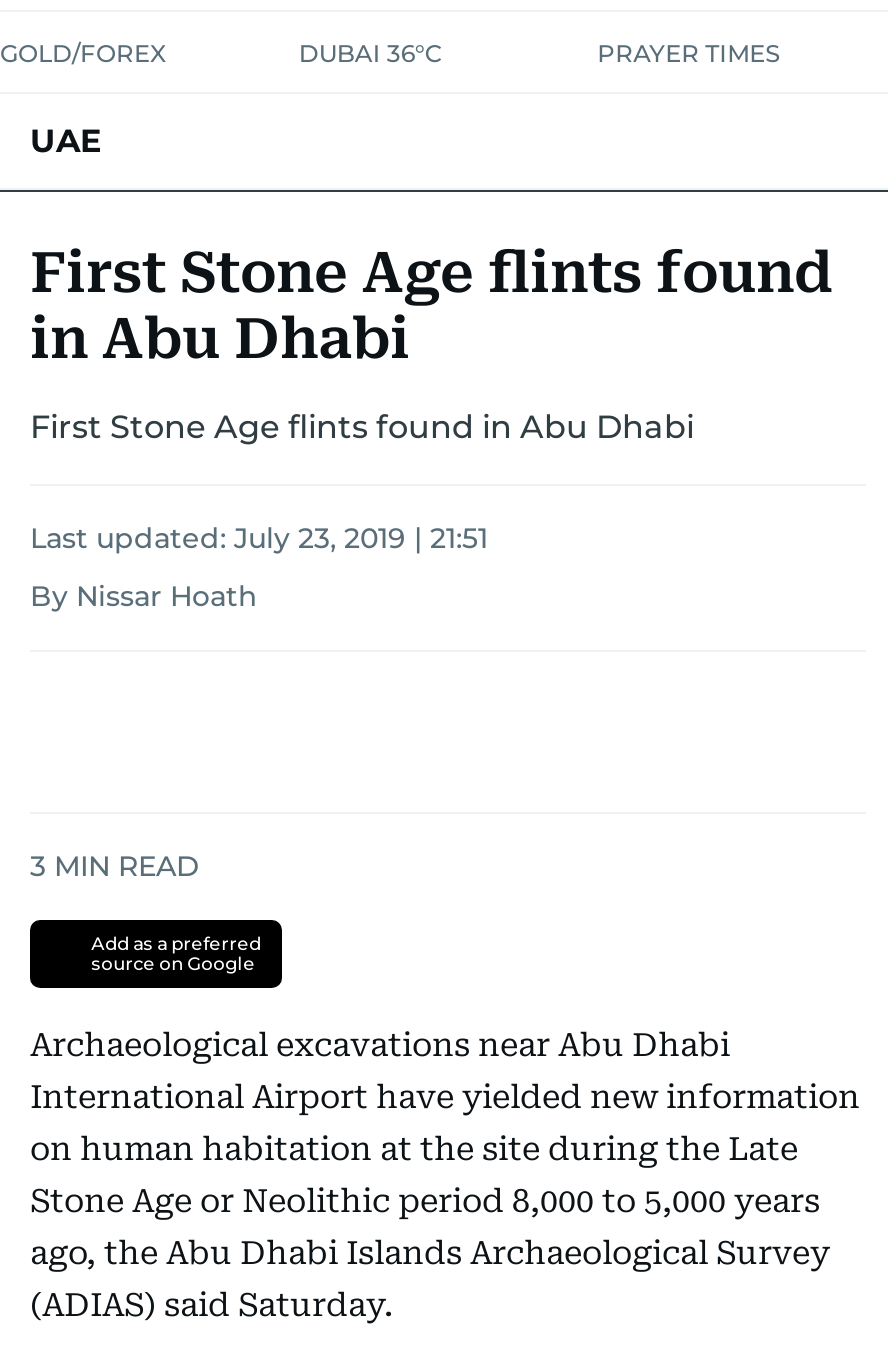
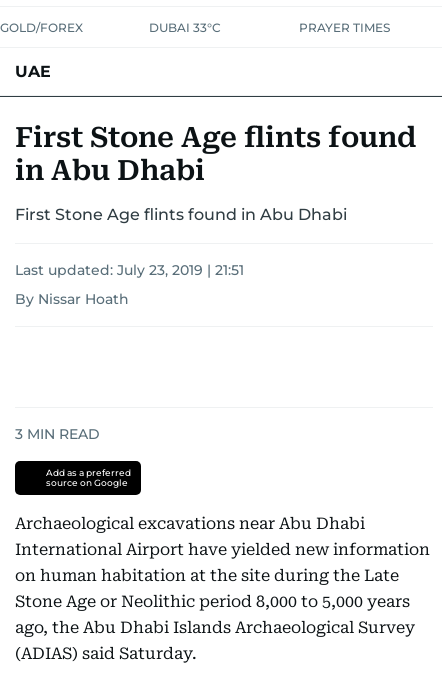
[299,38,443,68] DUBAI 36°C -> [149,20,221,35] DUBAI 33°C

